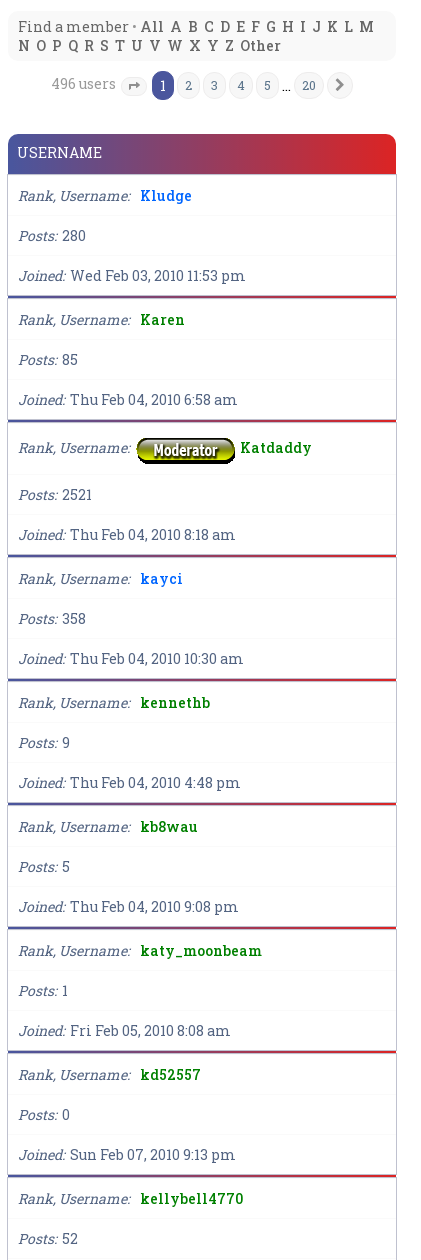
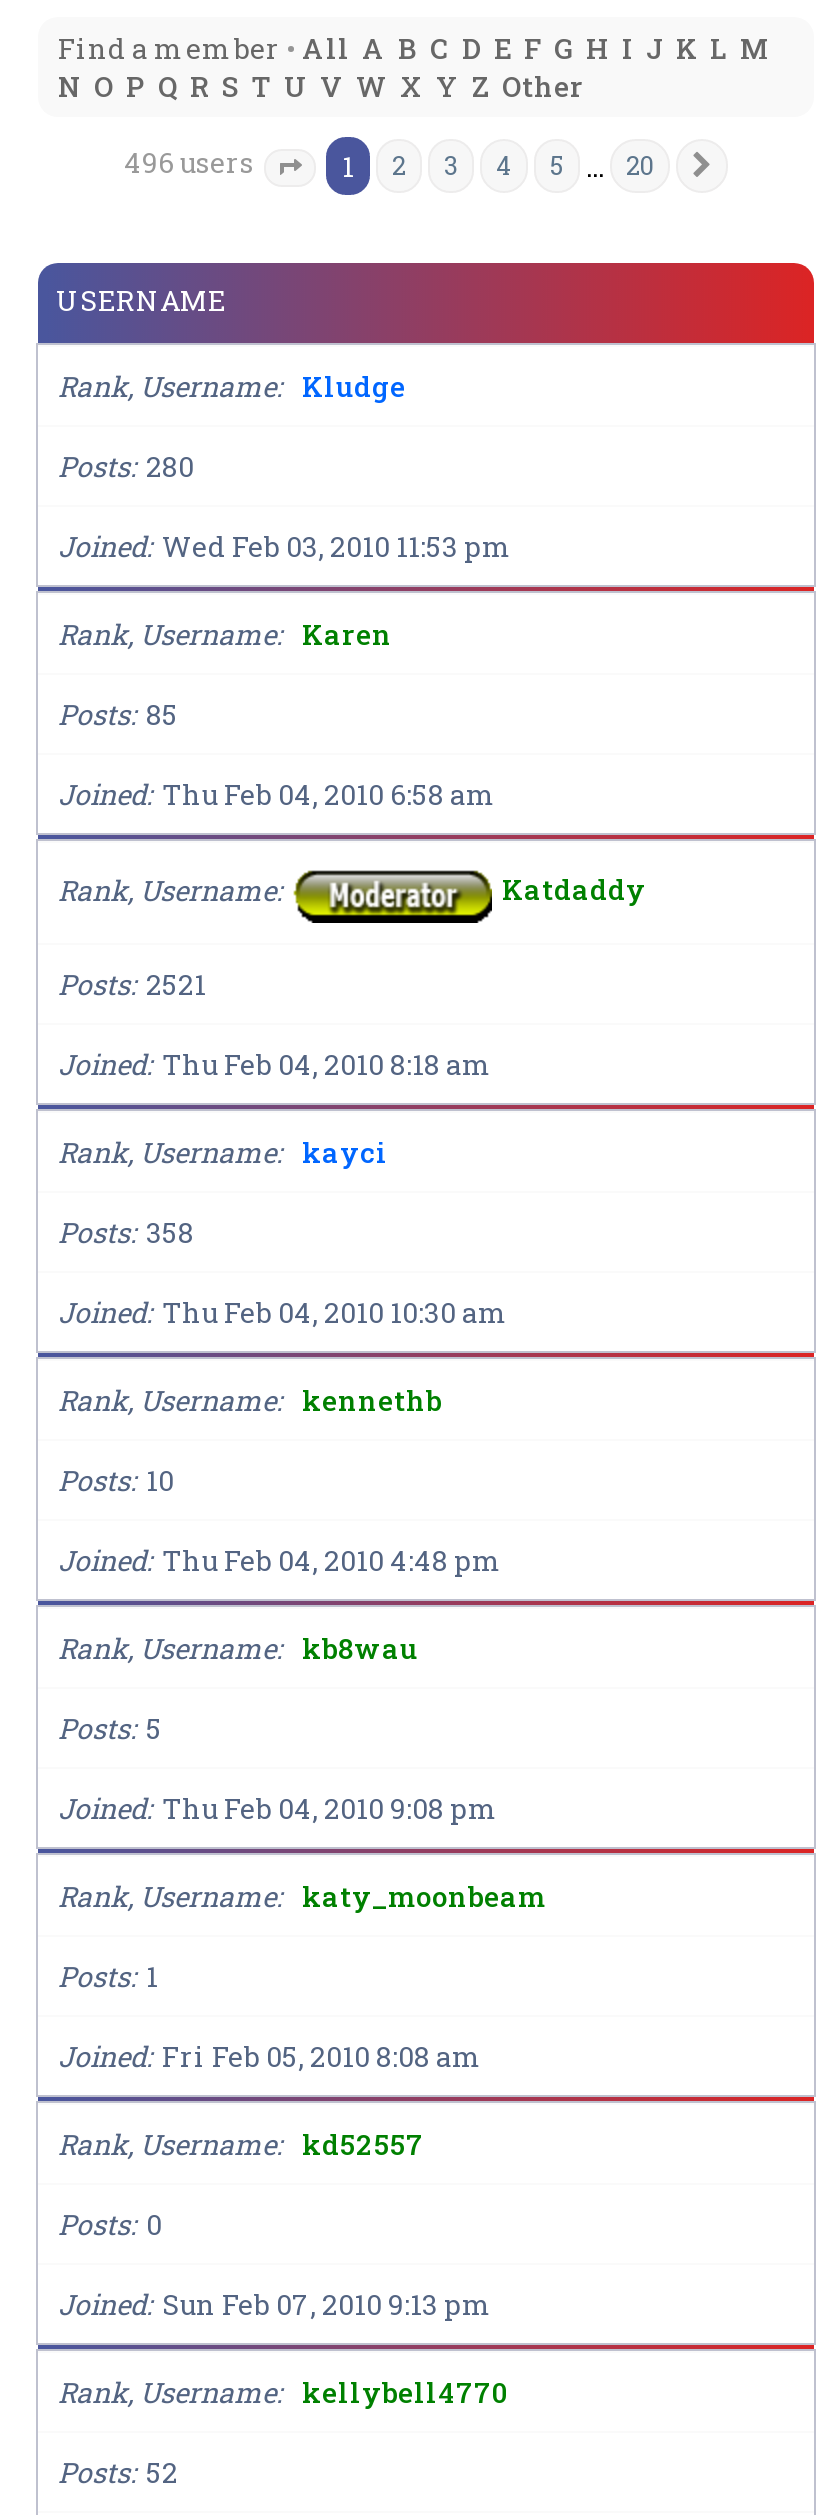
[18,733,70,752] Posts 9 -> [58,1461,174,1499] Posts 10

